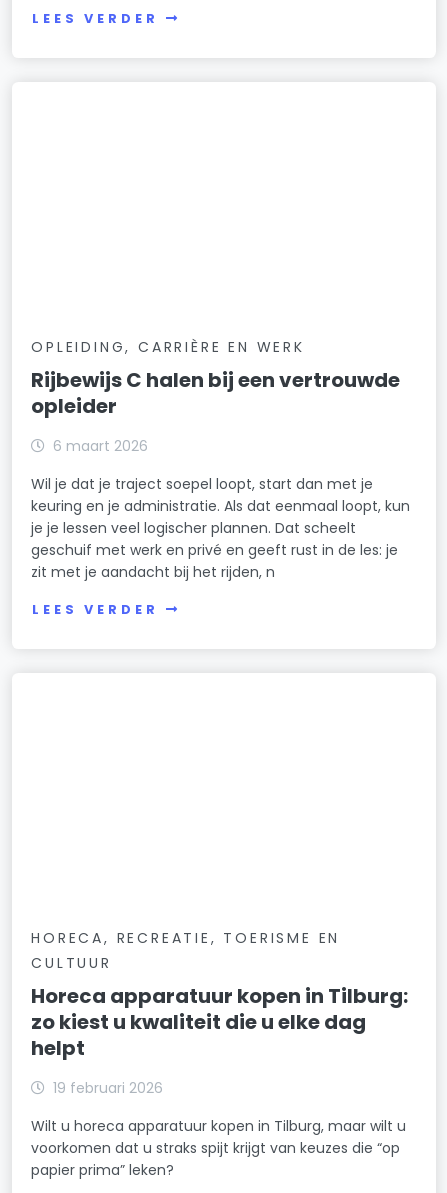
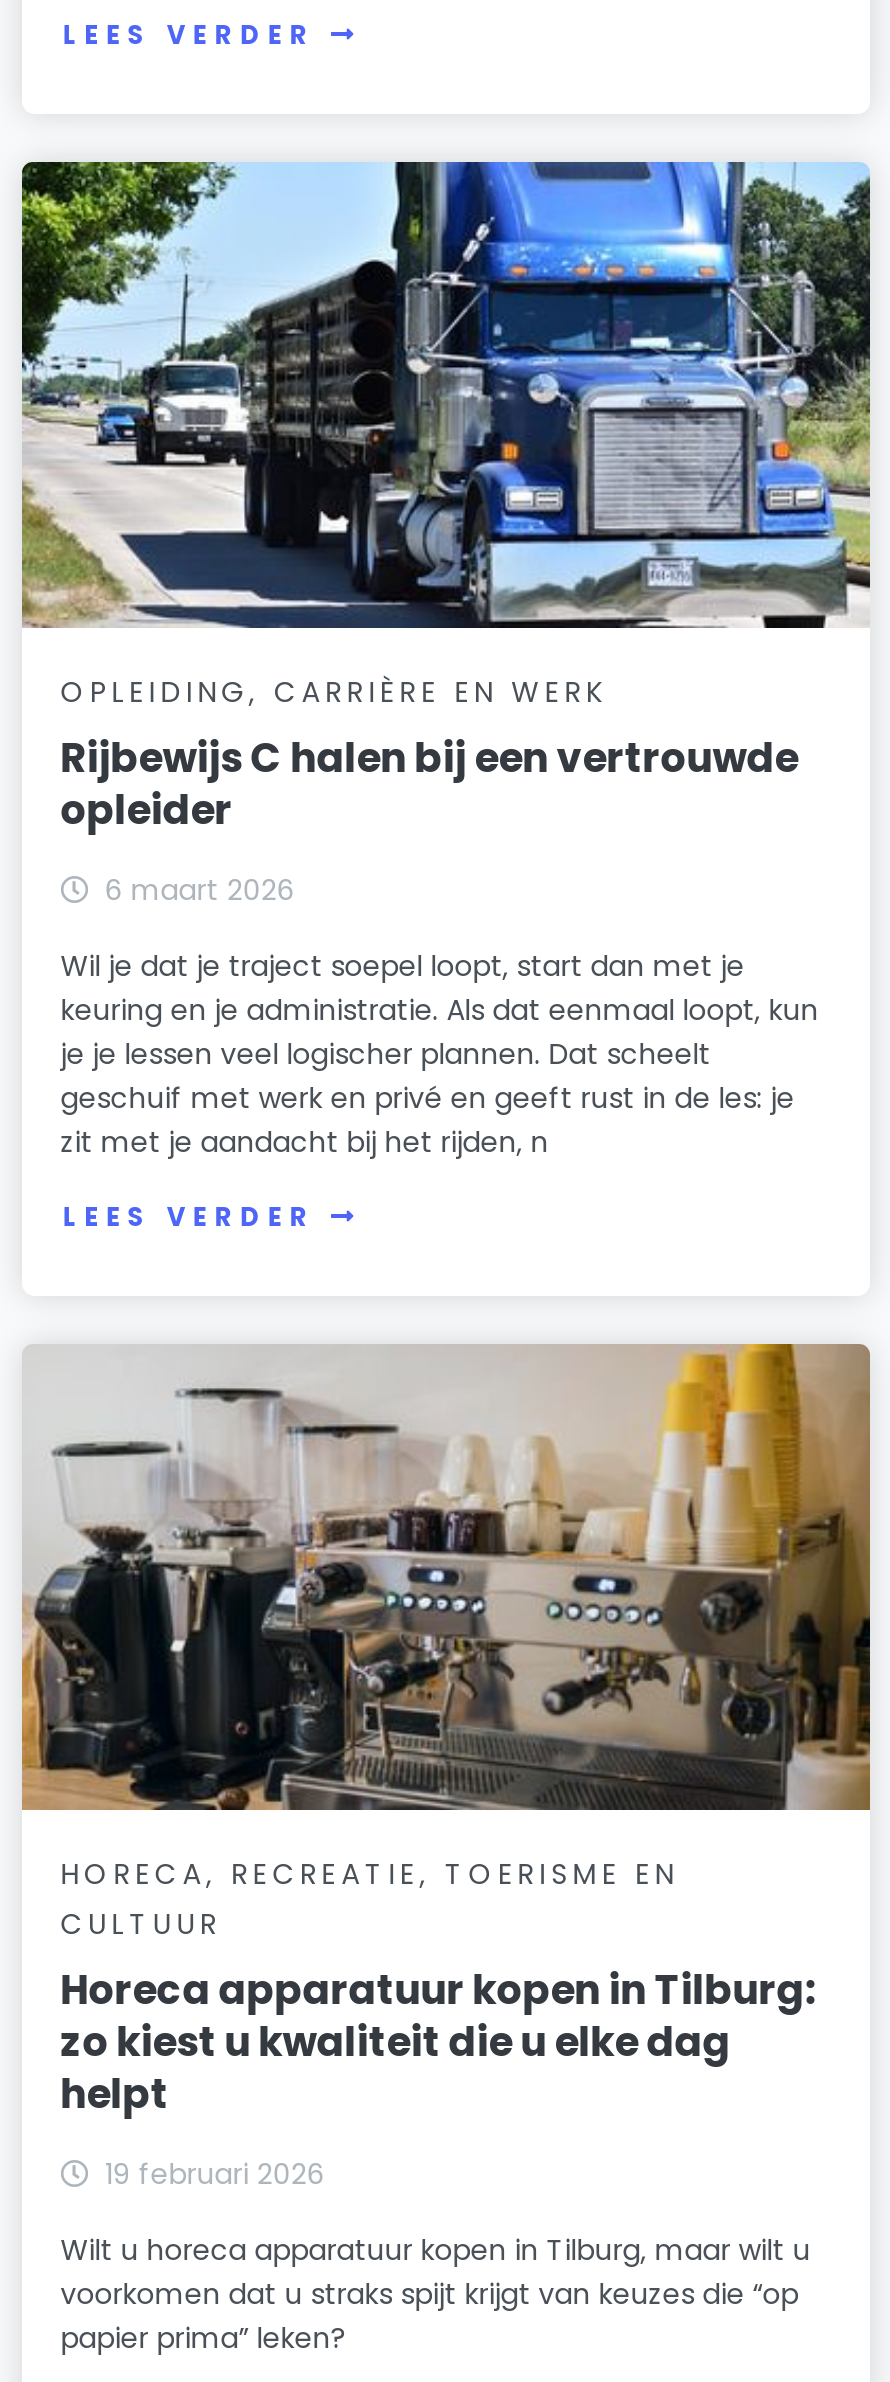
none -> [20,160,872,630] [image]
none -> [20,1342,872,1812] [image]

